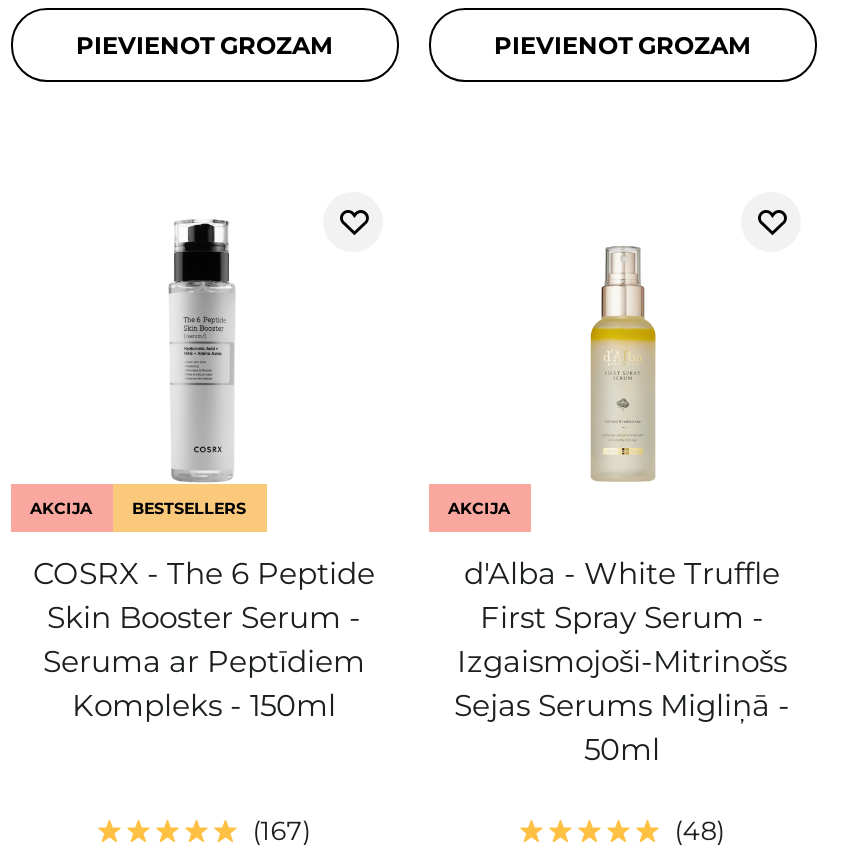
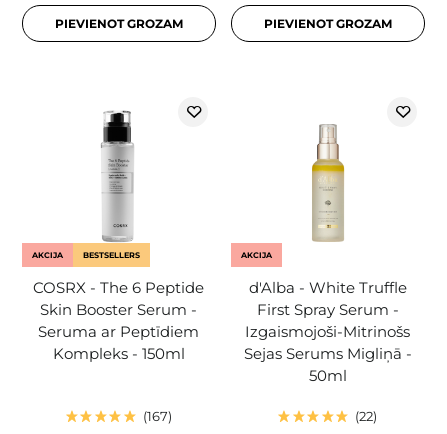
[683,815,717,847] 48 -> [359,408,373,424] 22

